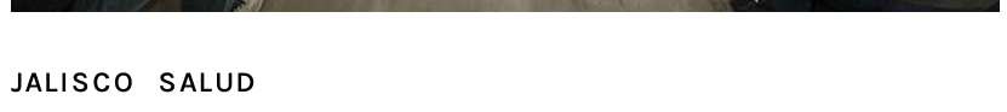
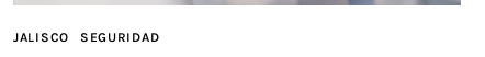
[158,66,257,100] SALUD -> [80,30,159,45] SEGURIDAD

